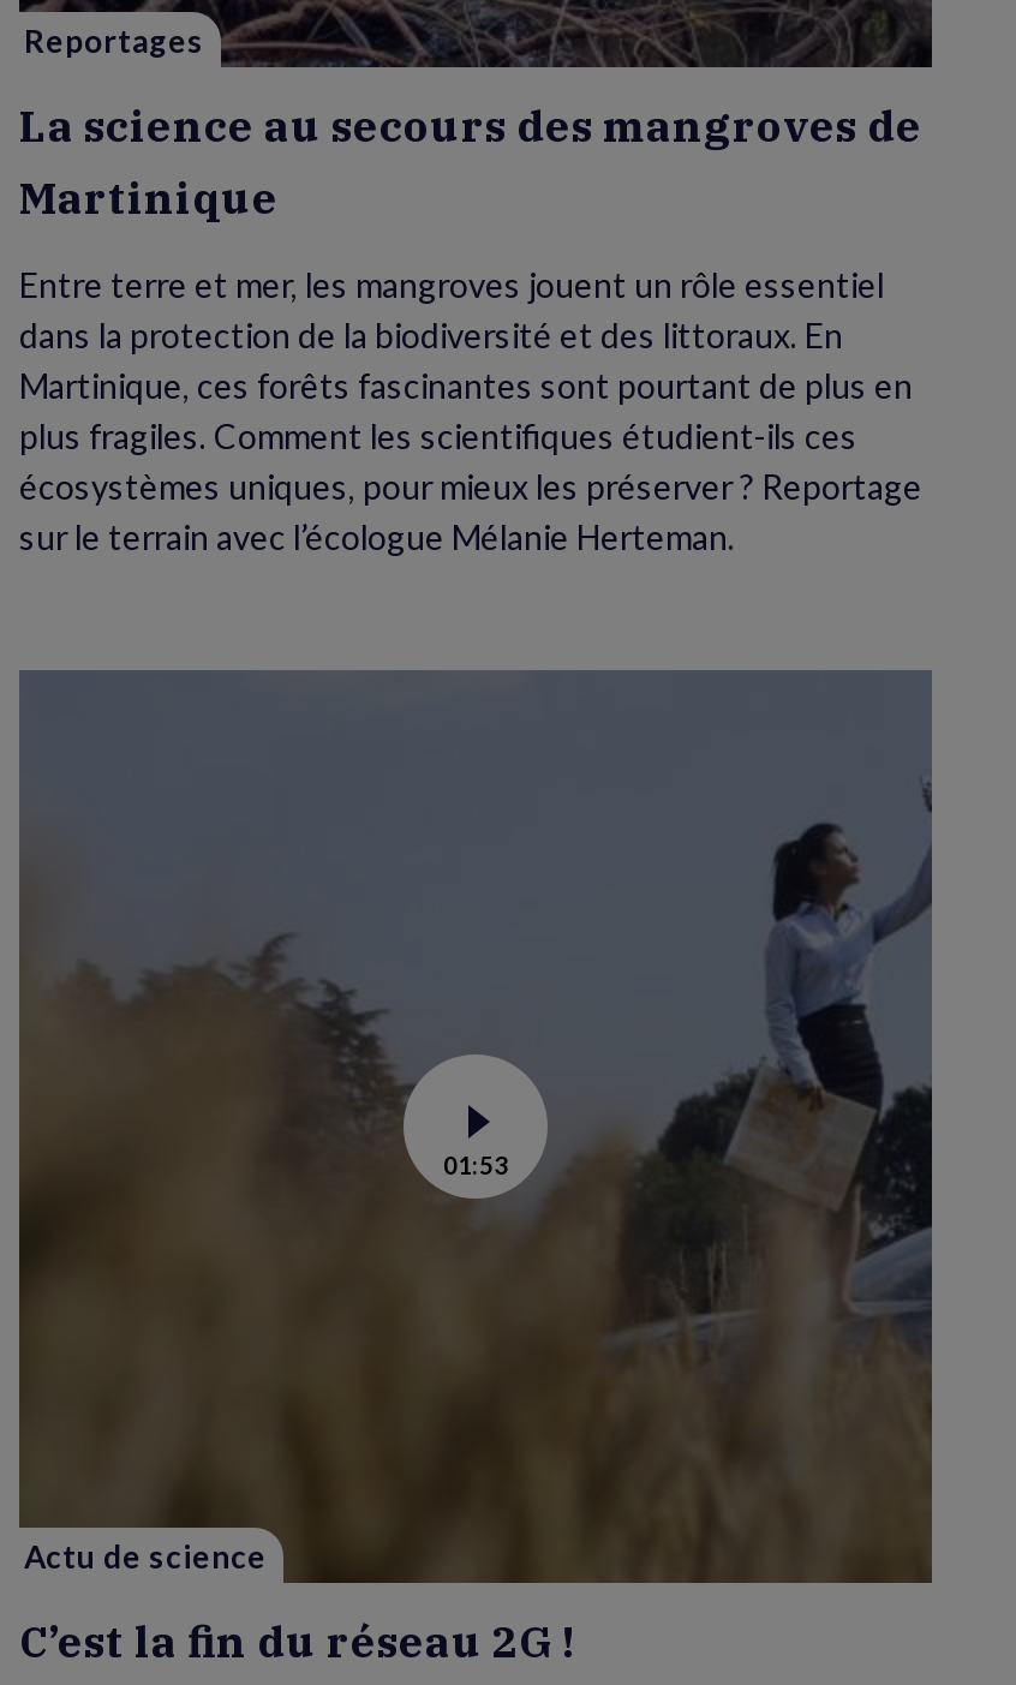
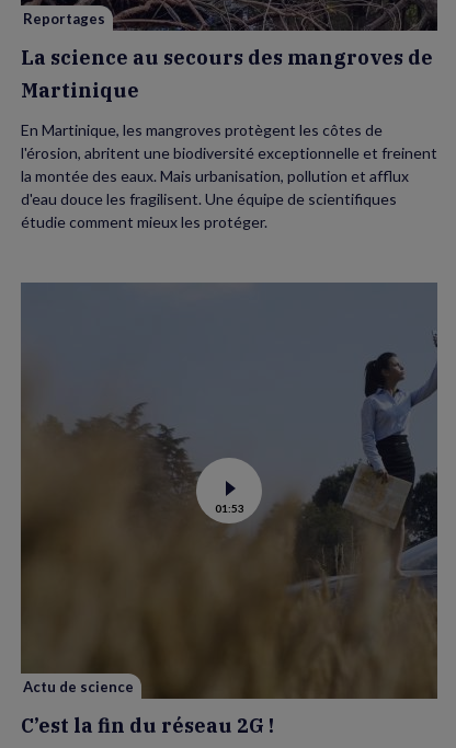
[19,264,922,557] Entre terre et mer, les mangroves jouent un rôle essentiel | dans la protection de la biodiversité et des littoraux. En | Martinique, ces forêts fascinantes sont pourtant de plus en | plus fragiles. Comment les scientifiques étudient-ils ces | écosystèmes uniques, pour mieux les préserver ? Reportage | sur le terrain avec l’écologue Mélanie Herteman. -> [21,120,437,231] En Martinique, les mangroves protègent les côtes de | l'érosion, abritent une biodiversité exceptionnelle et freinent | la montée des eaux. Mais urbanisation, pollution et afflux | d'eau douce les fragilisent. Une équipe de scientifiques | étudie comment mieux les protéger.

